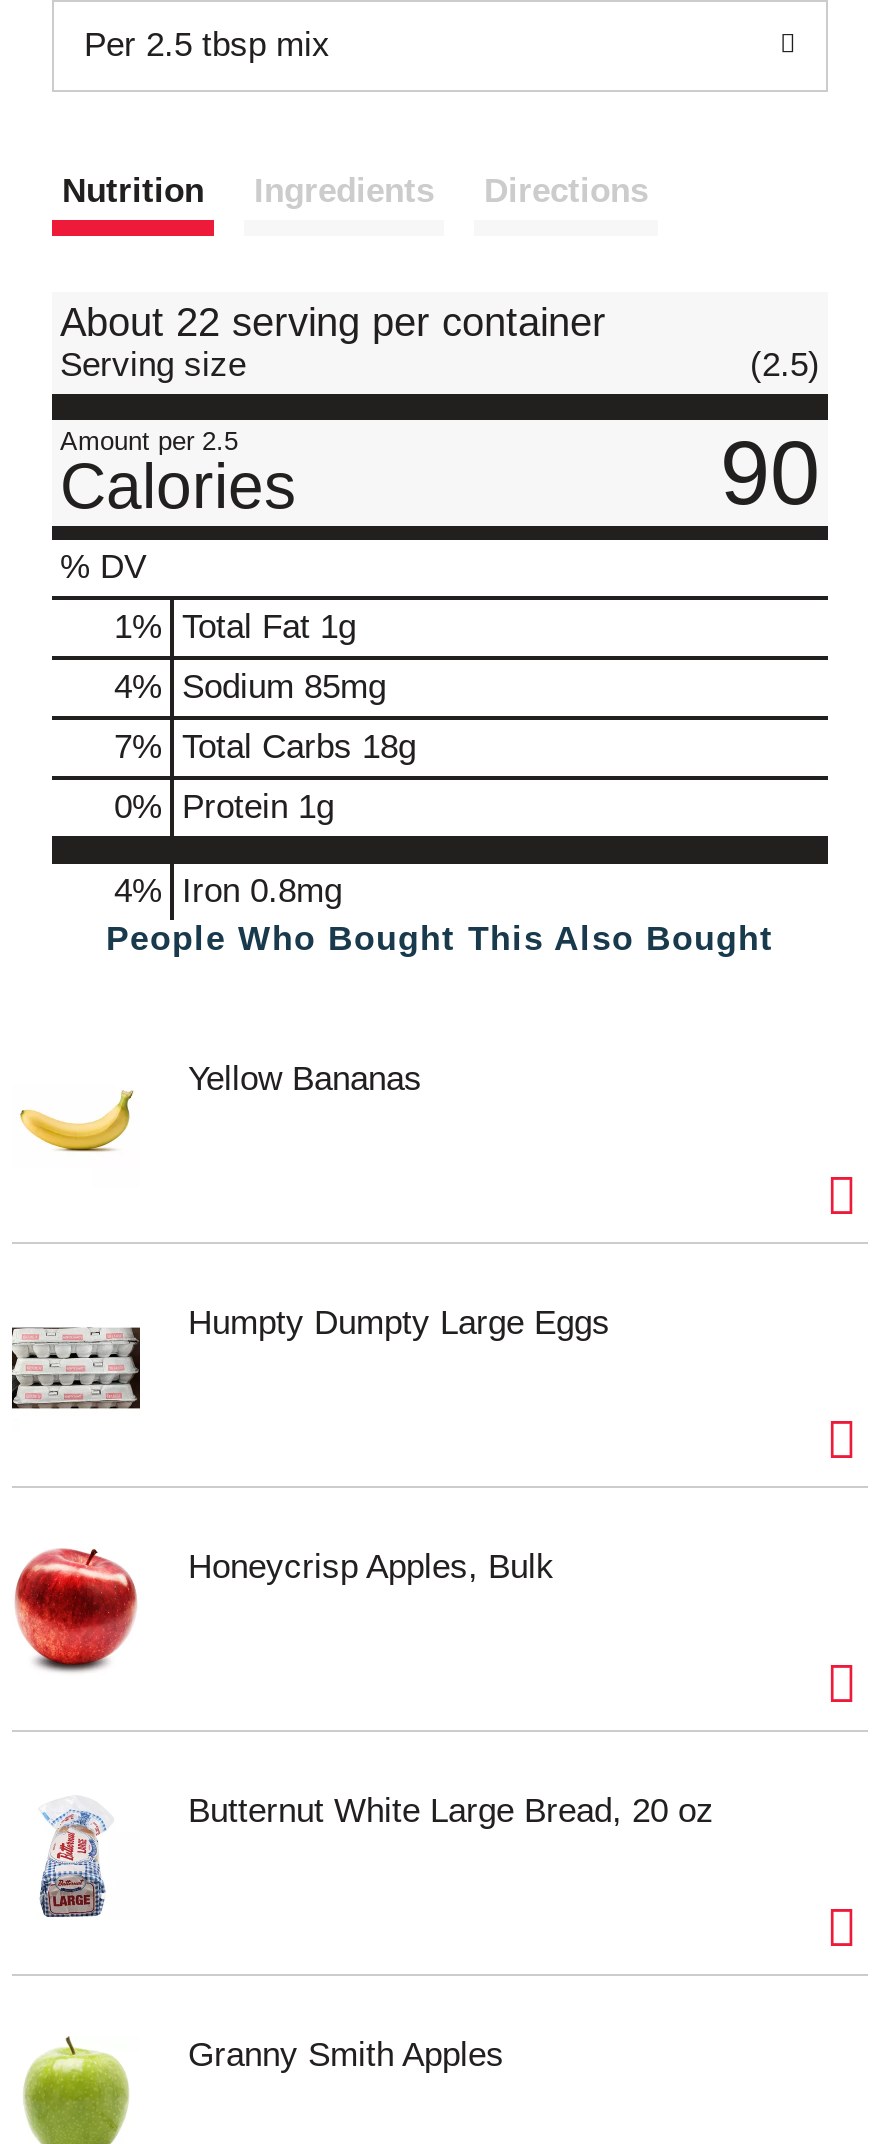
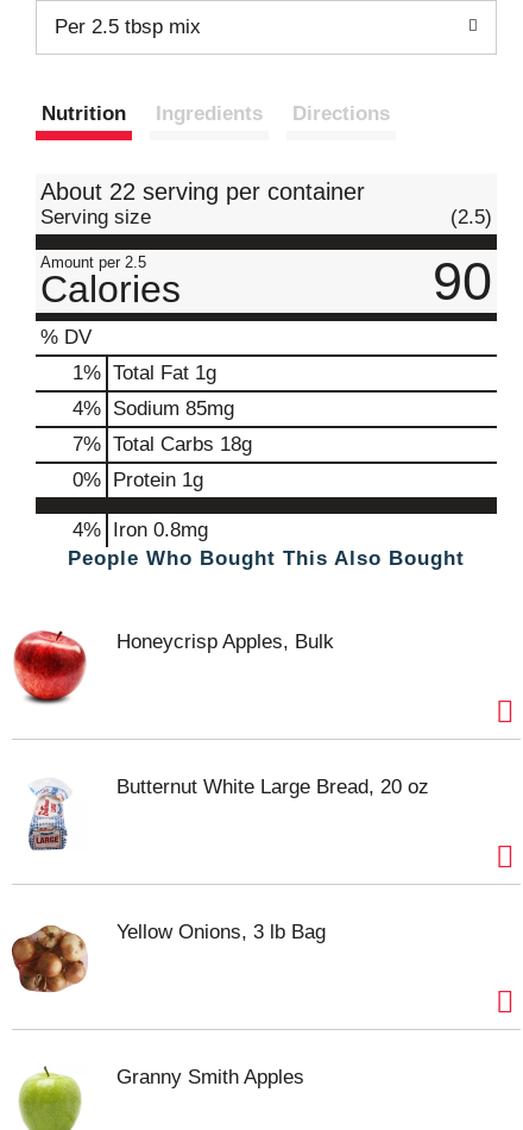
[18,1060,422,1154] [image] | Yellow Bananas -> none
[10,1304,610,1410] [image] | Humpty Dumpty Large Eggs -> none
moved [12,1546,714,1830] -> [12,629,429,798]: [image] | Honeycrisp Apples, Bulk | Butternut White Large Bread, 20 oz
moved [36,1796,108,1920] -> [26,778,69,852]: [image]
none -> [11,921,326,996] [image] | Yellow Onions, 3 lb Bag

